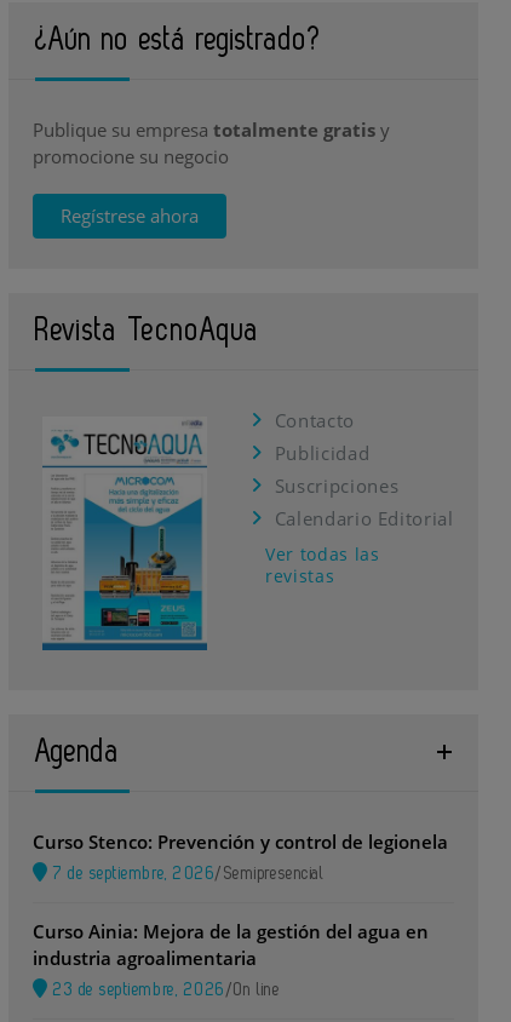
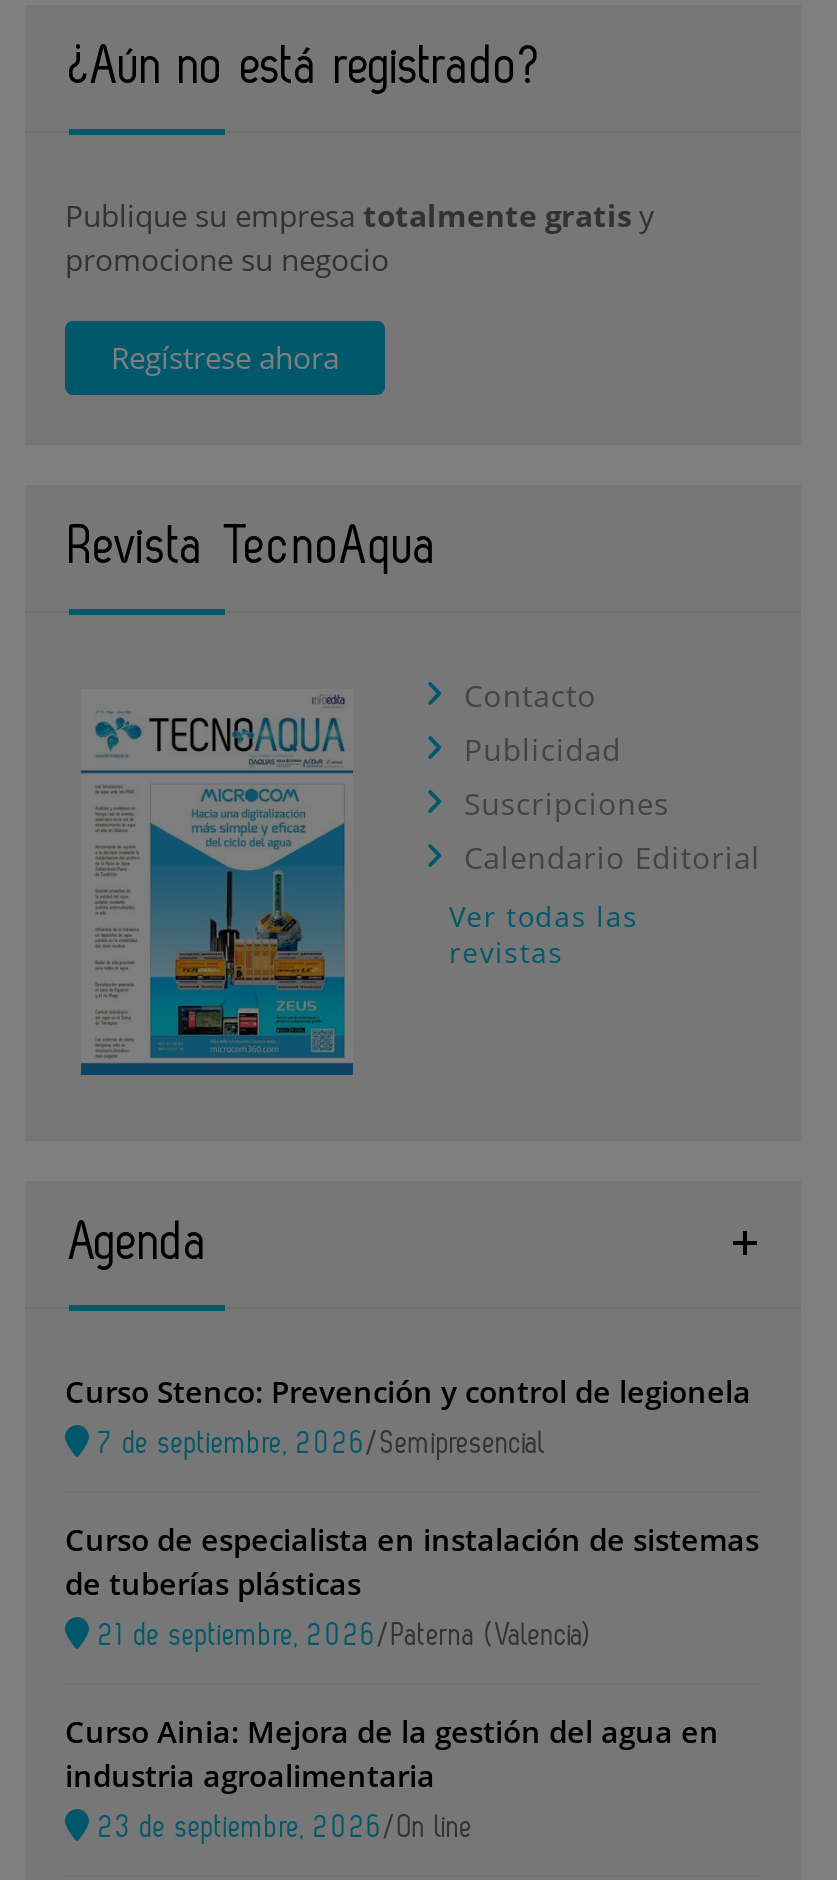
none -> [65,1518,759,1650] Curso de especialista en instalación de sistemas | de tuberías plásticas | 21 de septiembre, 2026/Paterna (Valencia)

